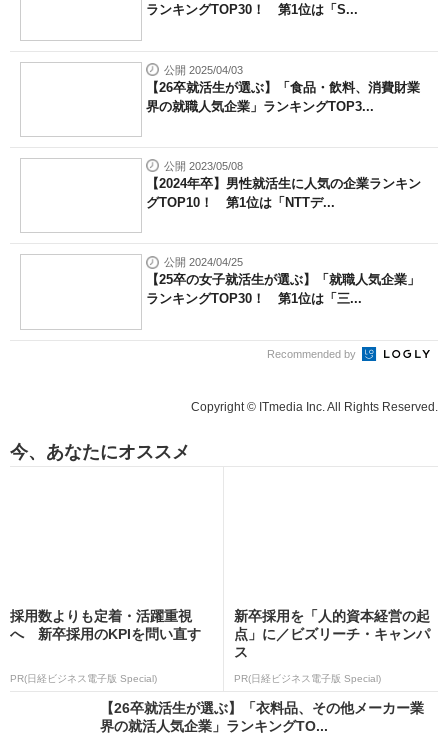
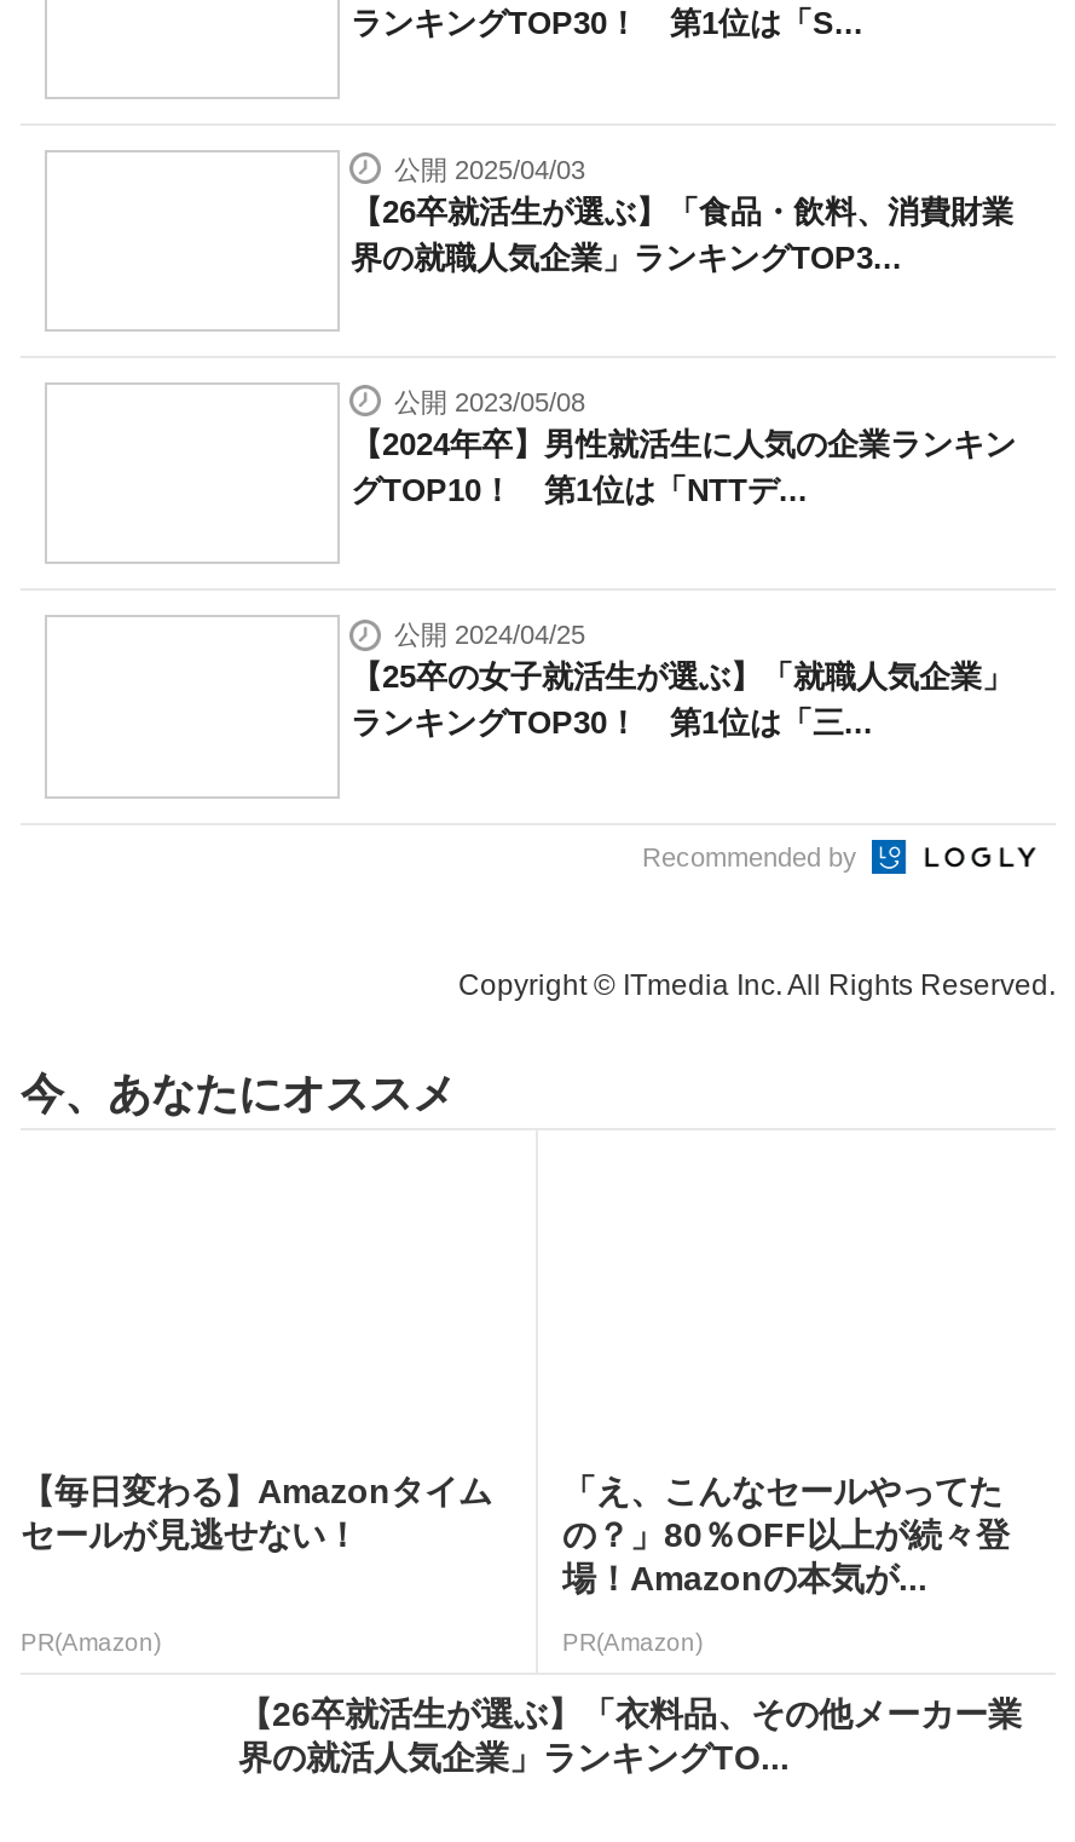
[10,608,201,642] 採用数よりも定着・活躍重視 | へ 新卒採用のKPIを問い直す -> [21,1471,492,1554] 【毎日変わる】Amazonタイム | セールが見逃せない！
[234,608,430,660] 新卒採用を「人的資本経営の起 | 点」に／ビズリーチ・キャンパ | ス -> [562,1471,1010,1597] 「え、こんなセールやってた | の？」80％OFF以上が続々登 | 場！Amazonの本気が...
[10,673,157,684] PR(日経ビジネス電子版 Special) -> [21,1629,161,1655] PR(Amazon)
[234,673,381,684] PR(日経ビジネス電子版 Special) -> [562,1629,703,1655] PR(Amazon)

